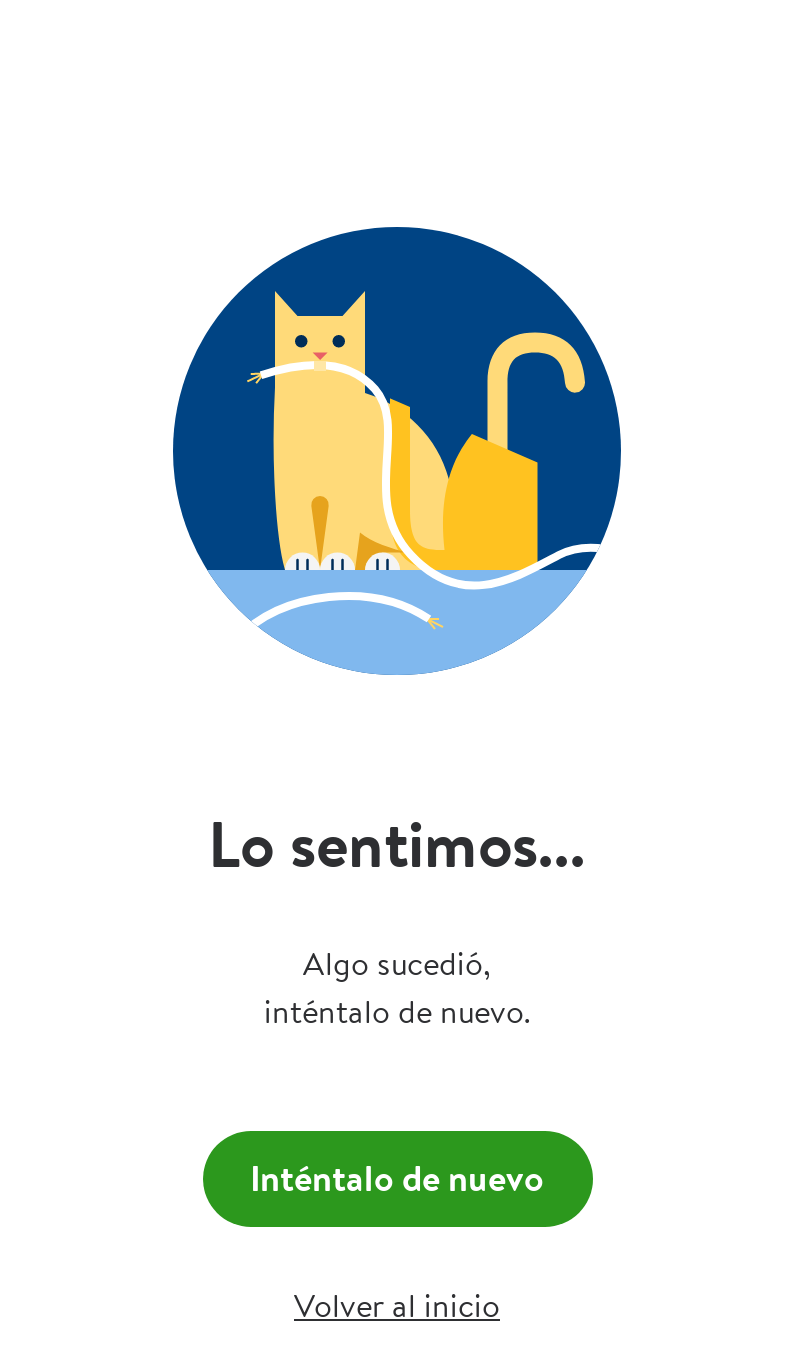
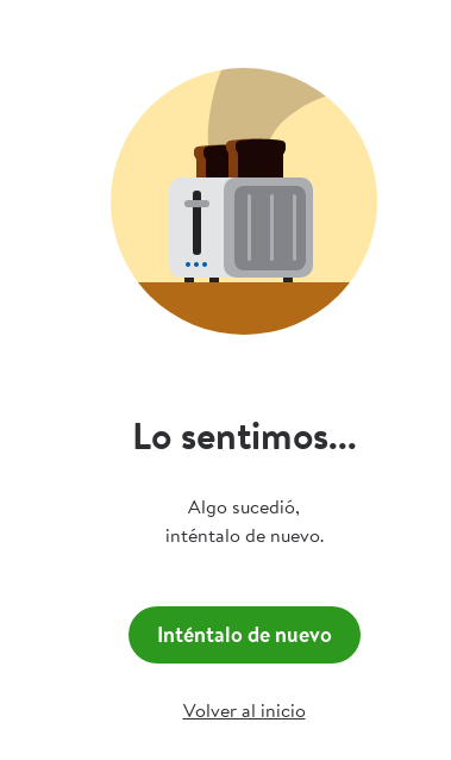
[171,225,623,677] [image] -> [111,67,377,336] [image]

